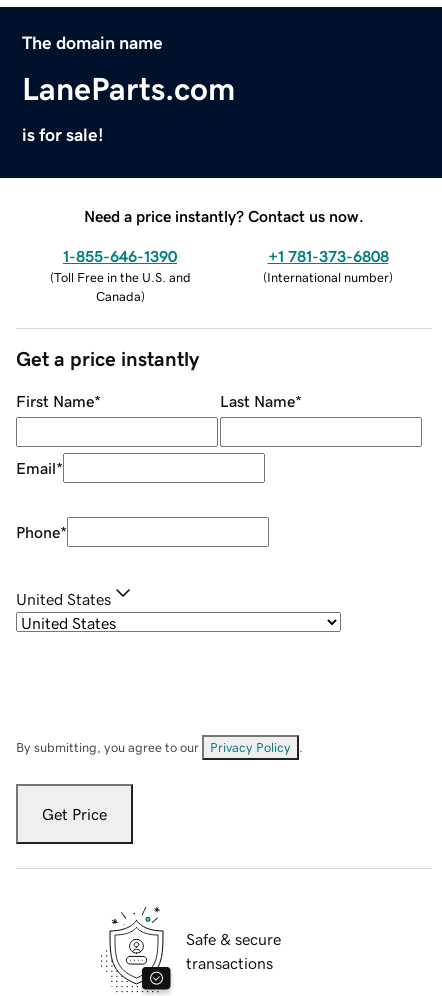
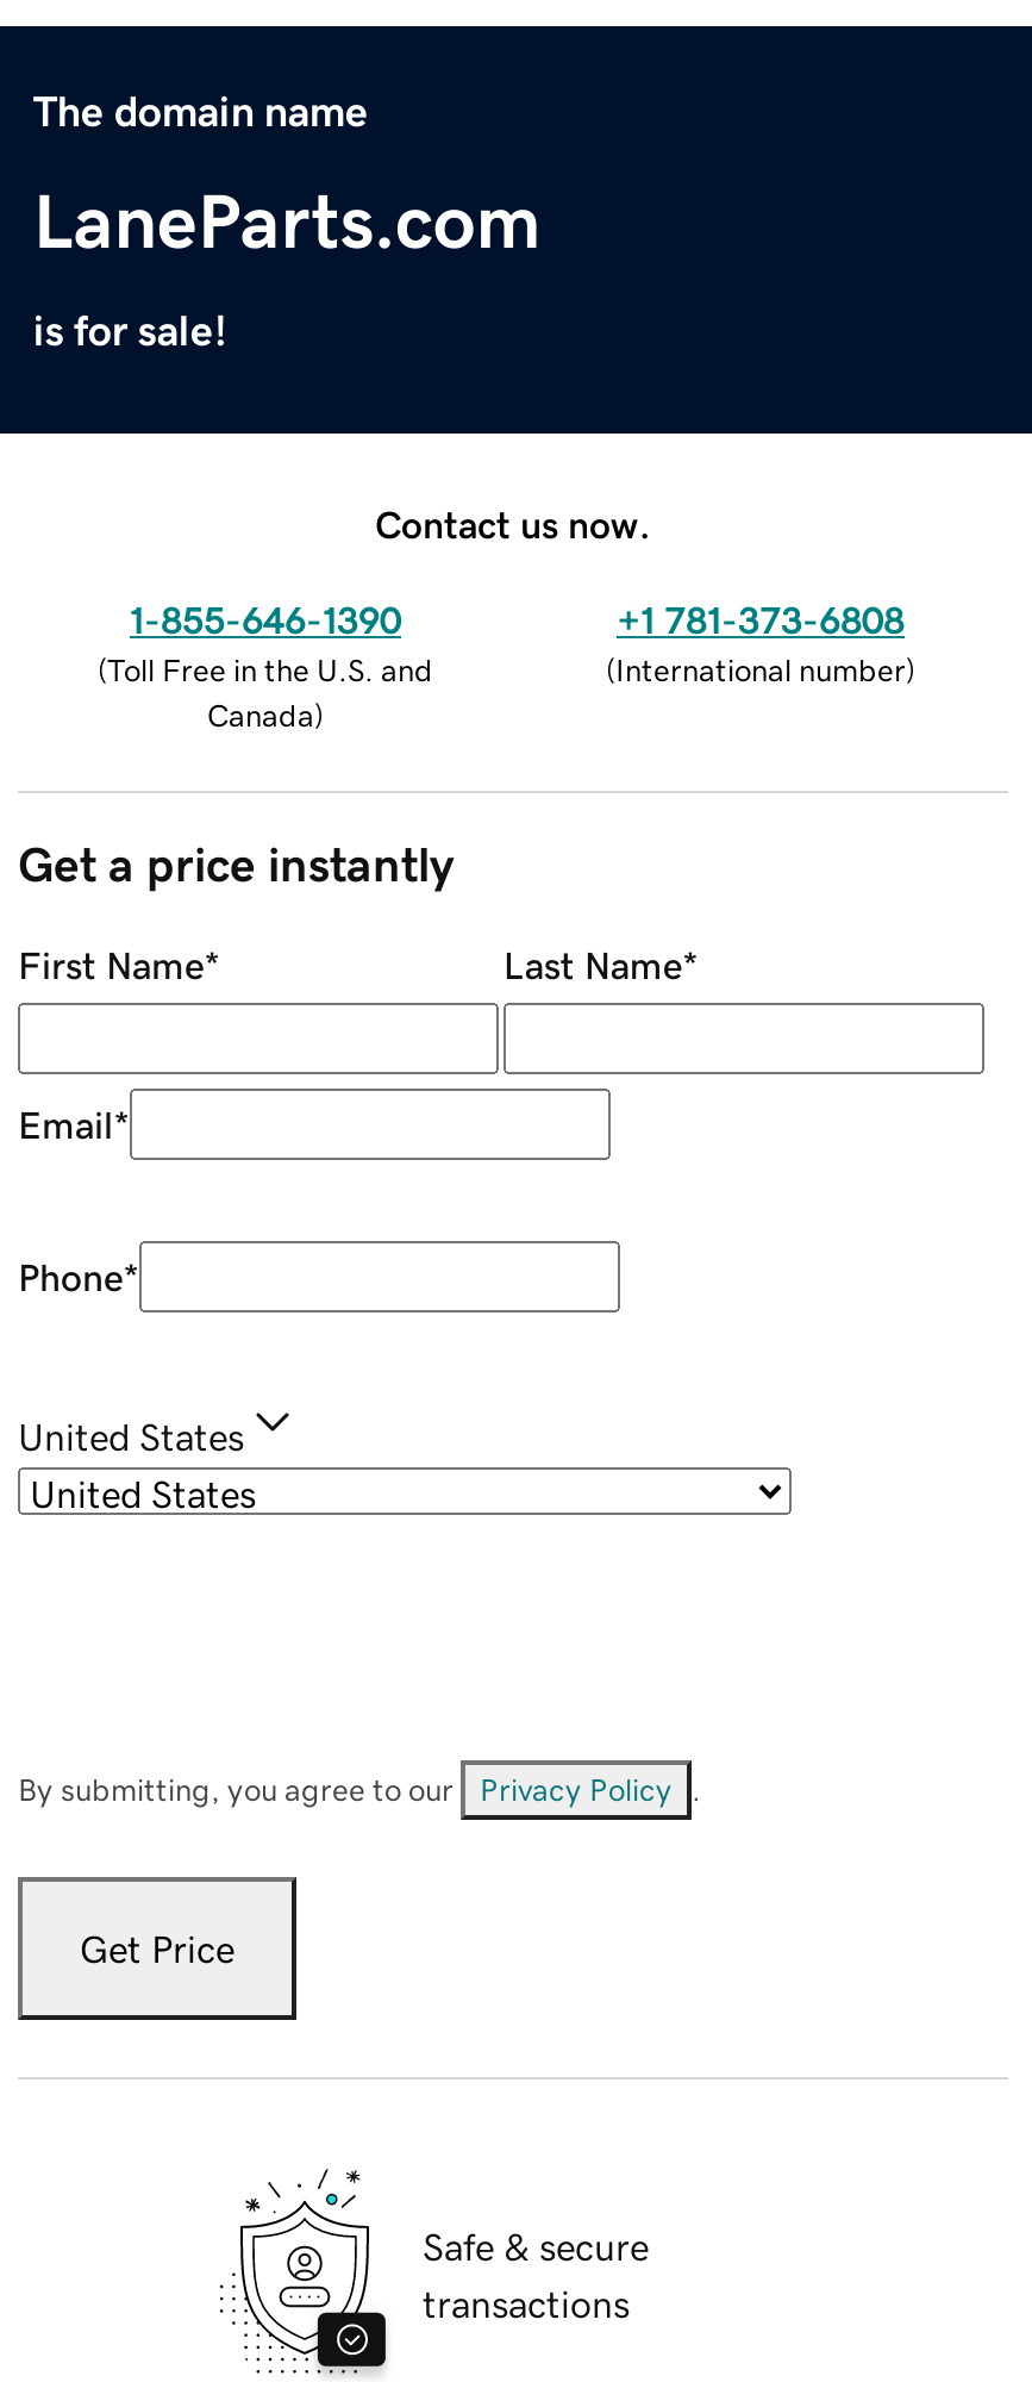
[84,208,364,224] Need a price instantly? Contact us now. -> [375,504,651,542] Contact us now.

